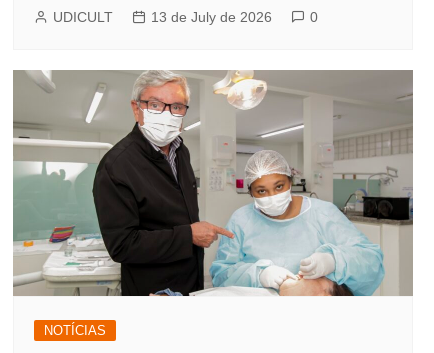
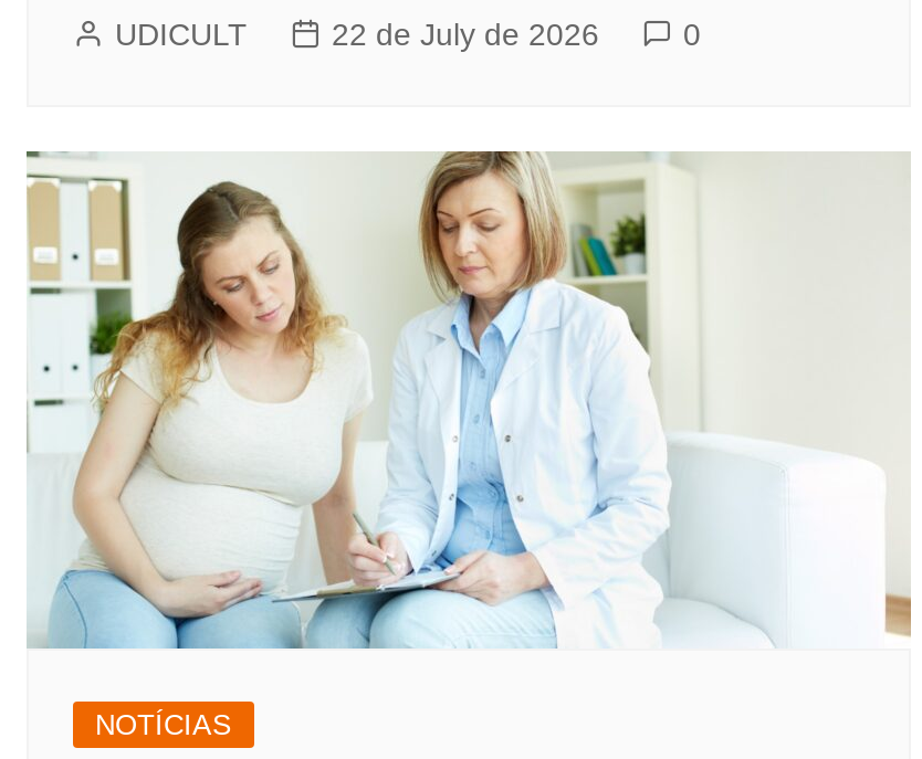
[151,9,272,25] 13 de July de 2026 -> [332,18,599,53] 22 de July de 2026
[13,70,414,297] [image] -> [27,151,911,651] [image]

